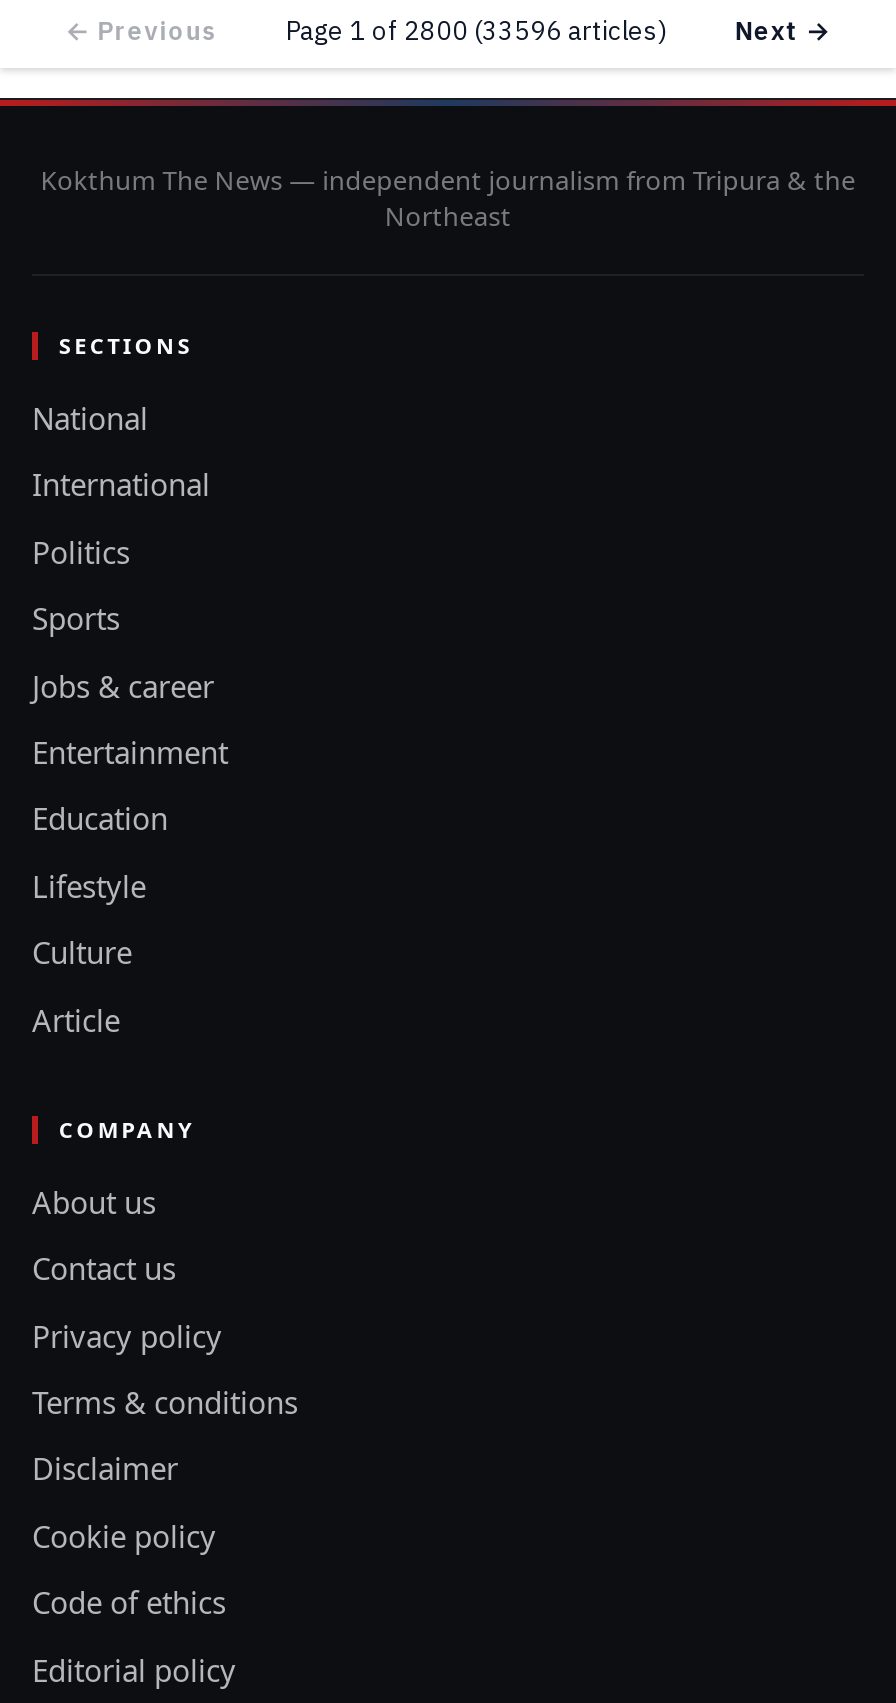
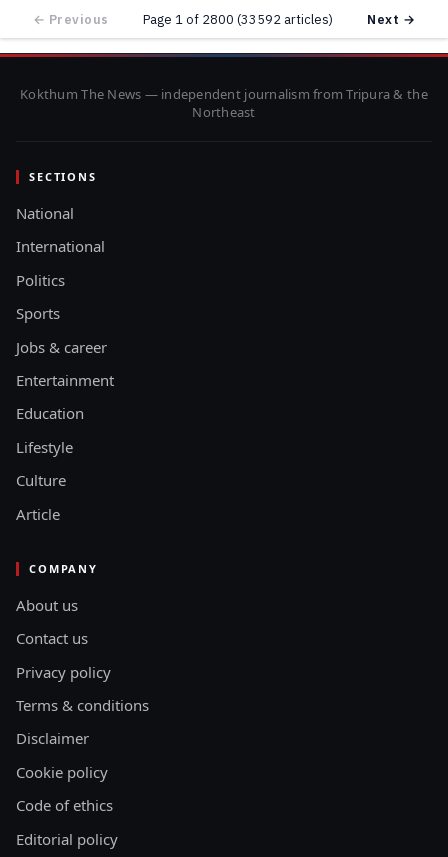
[286,14,666,48] Page 1 of 2800 (33596 articles) -> [143,11,333,28] Page 1 of 2800 (33592 articles)

